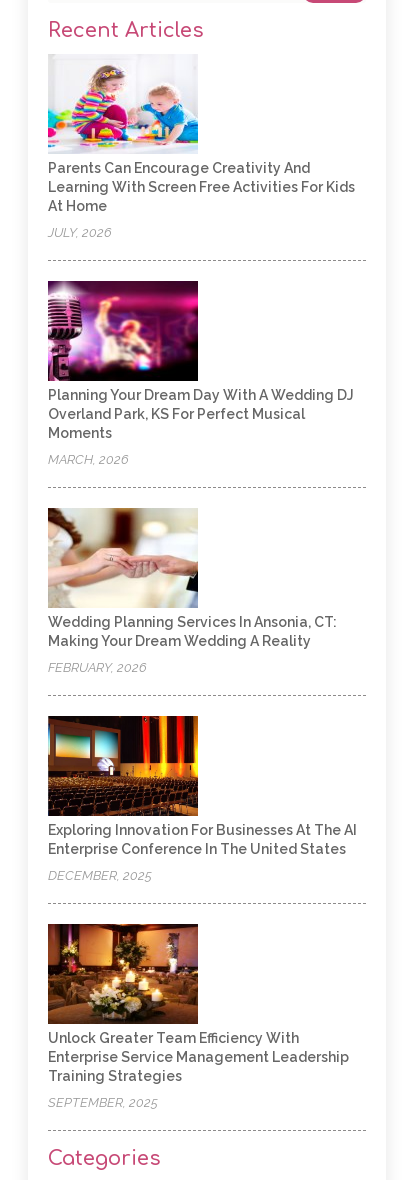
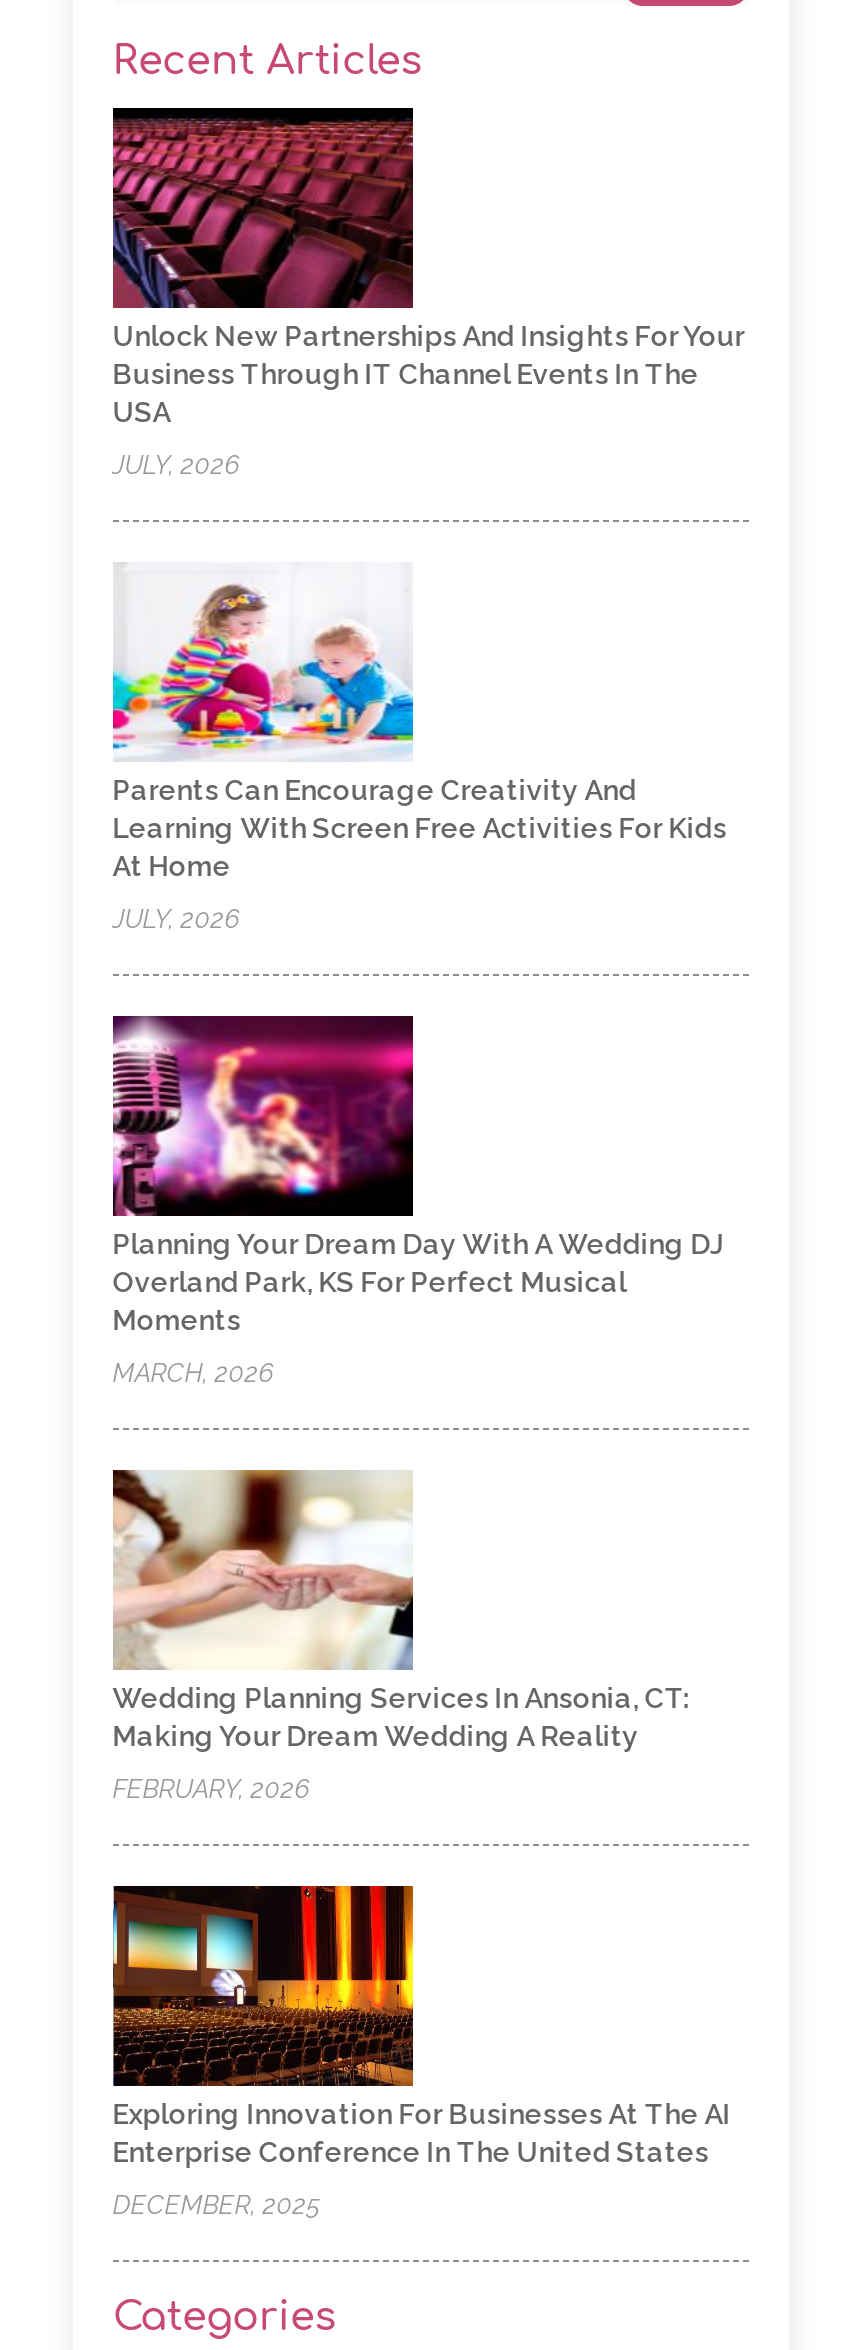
none -> [111,106,745,481] [image] | Unlock New Partnerships And Insights For Your | Business Through IT Channel Events In The | USA | JULY, 2026
moved [46,60,357,883] -> [109,574,731,2221]: [image] | Parents Can Encourage Creativity And | Learning With Screen Free Activities For Kids | ... | Enterprise Conference In The United States | DECEMBER, 2025
[47,923,349,1110] [image] | Unlock Greater Team Efficiency With | Enterprise Service Management Leadership | Training Strategies | SEPTEMBER, 2025 -> none

